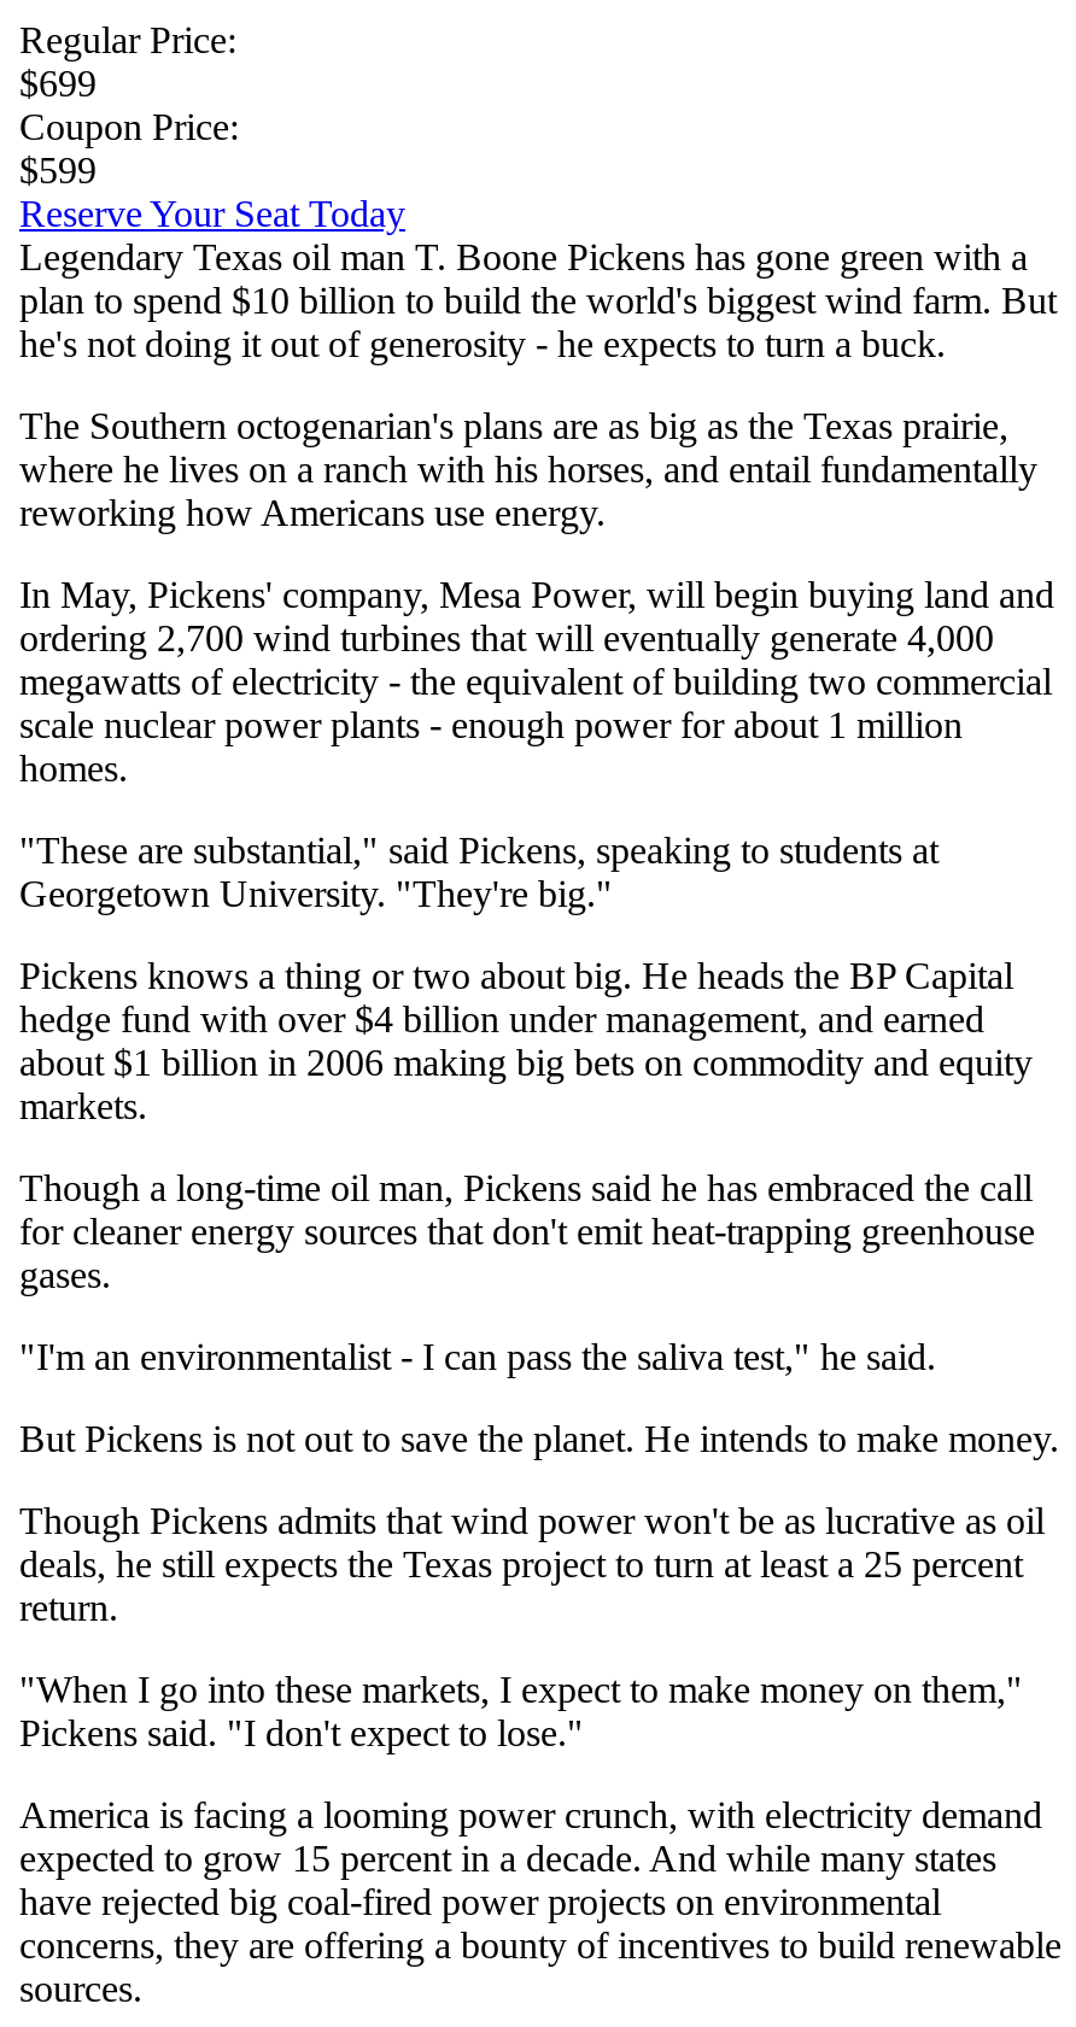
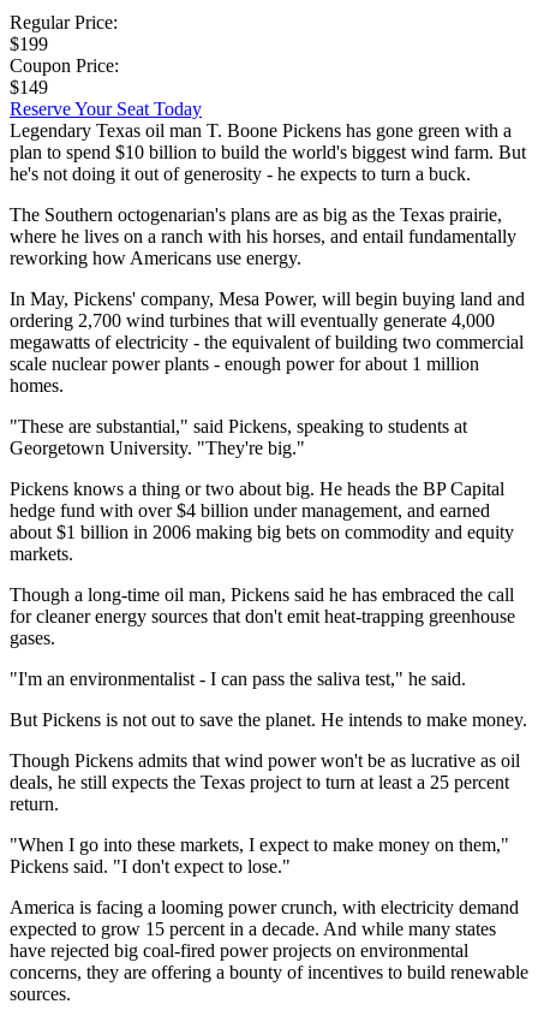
[19,62,97,103] $699 -> [10,34,48,54] $199
[19,149,97,190] $599 -> [10,77,48,97] $149

